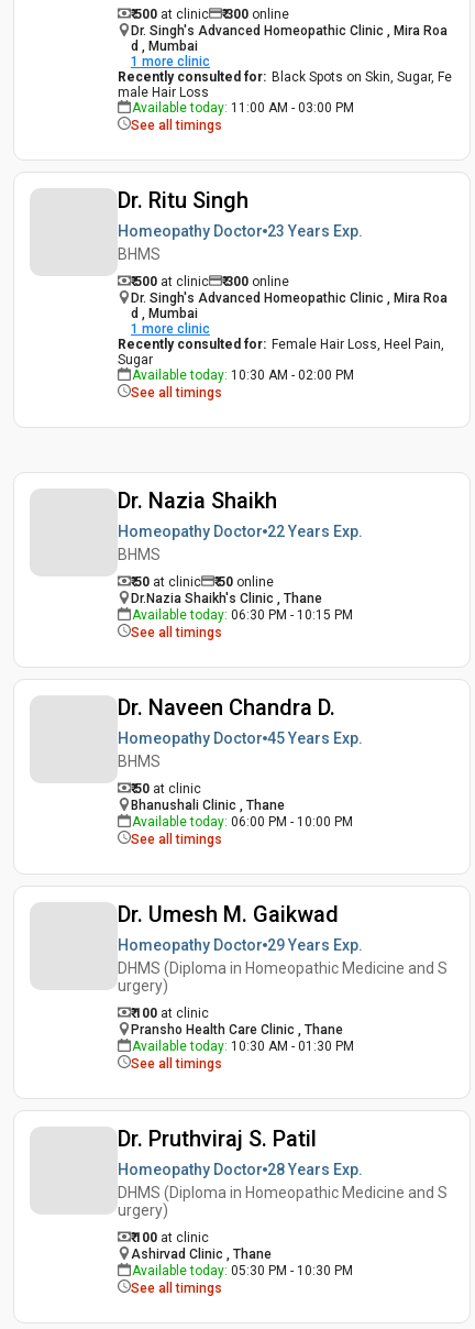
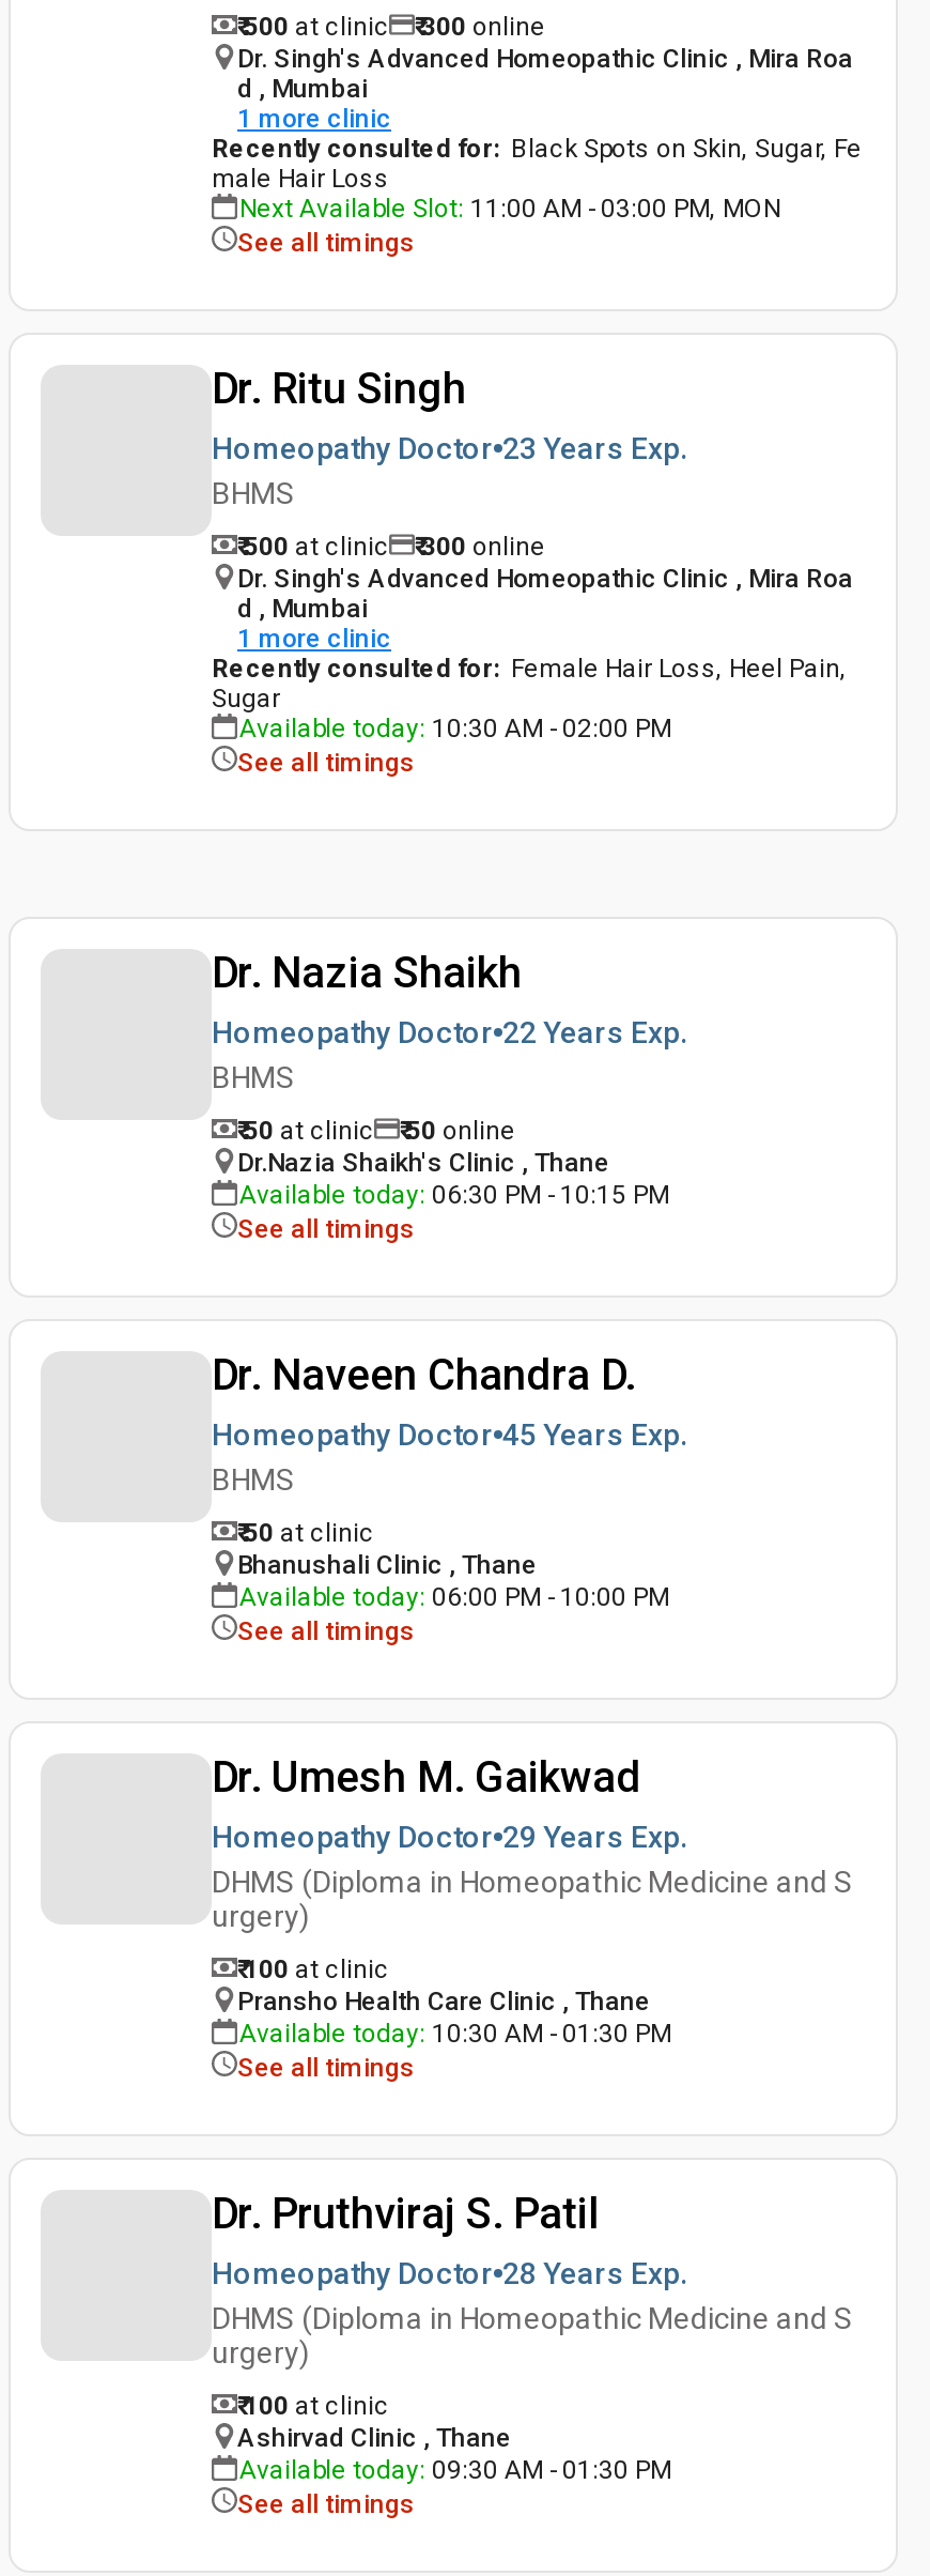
[132,100,354,116] Available today: 11:00 AM - 03:00 PM -> [239,194,780,224] Next Available Slot: 11:00 AM - 03:00 PM, MON
[132,1263,353,1278] Available today: 05:30 PM - 10:30 PM -> [239,2455,671,2485] Available today: 09:30 AM - 01:30 PM

